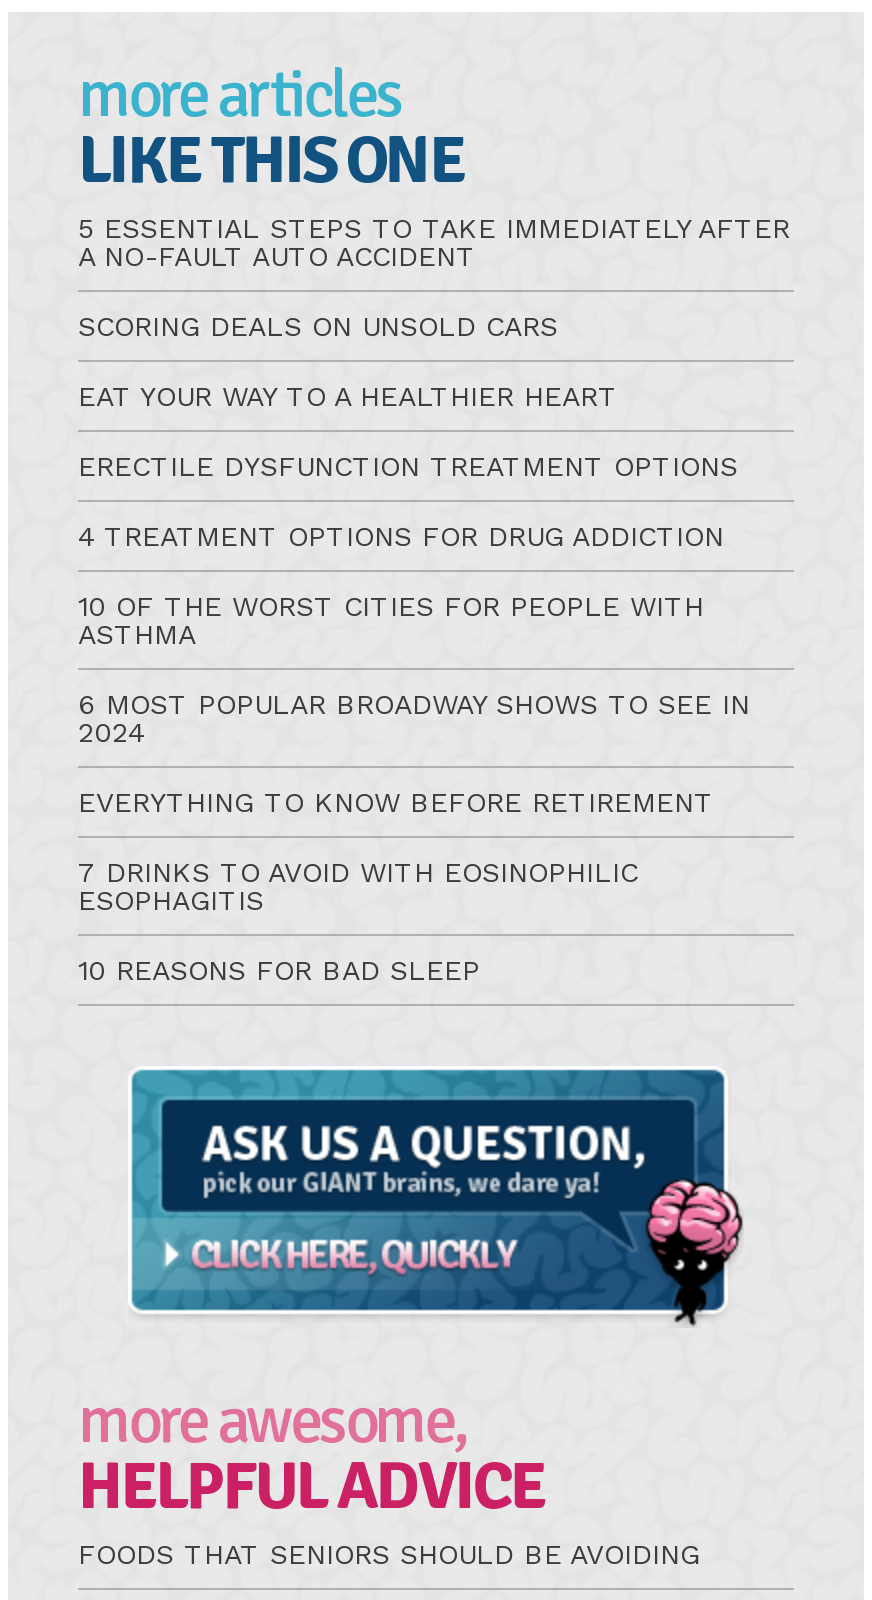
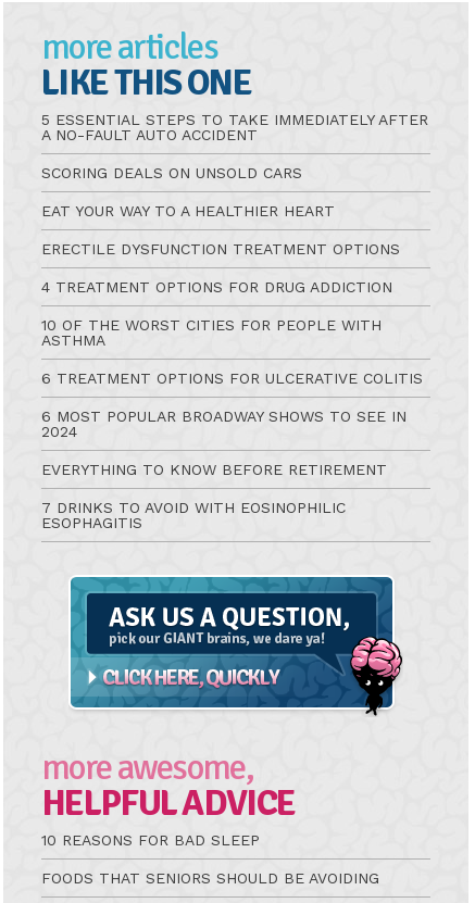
none -> [41,370,423,387] 6 TREATMENT OPTIONS FOR ULCERATIVE COLITIS
moved [78,955,480,987] -> [41,832,260,849]: 10 REASONS FOR BAD SLEEP

